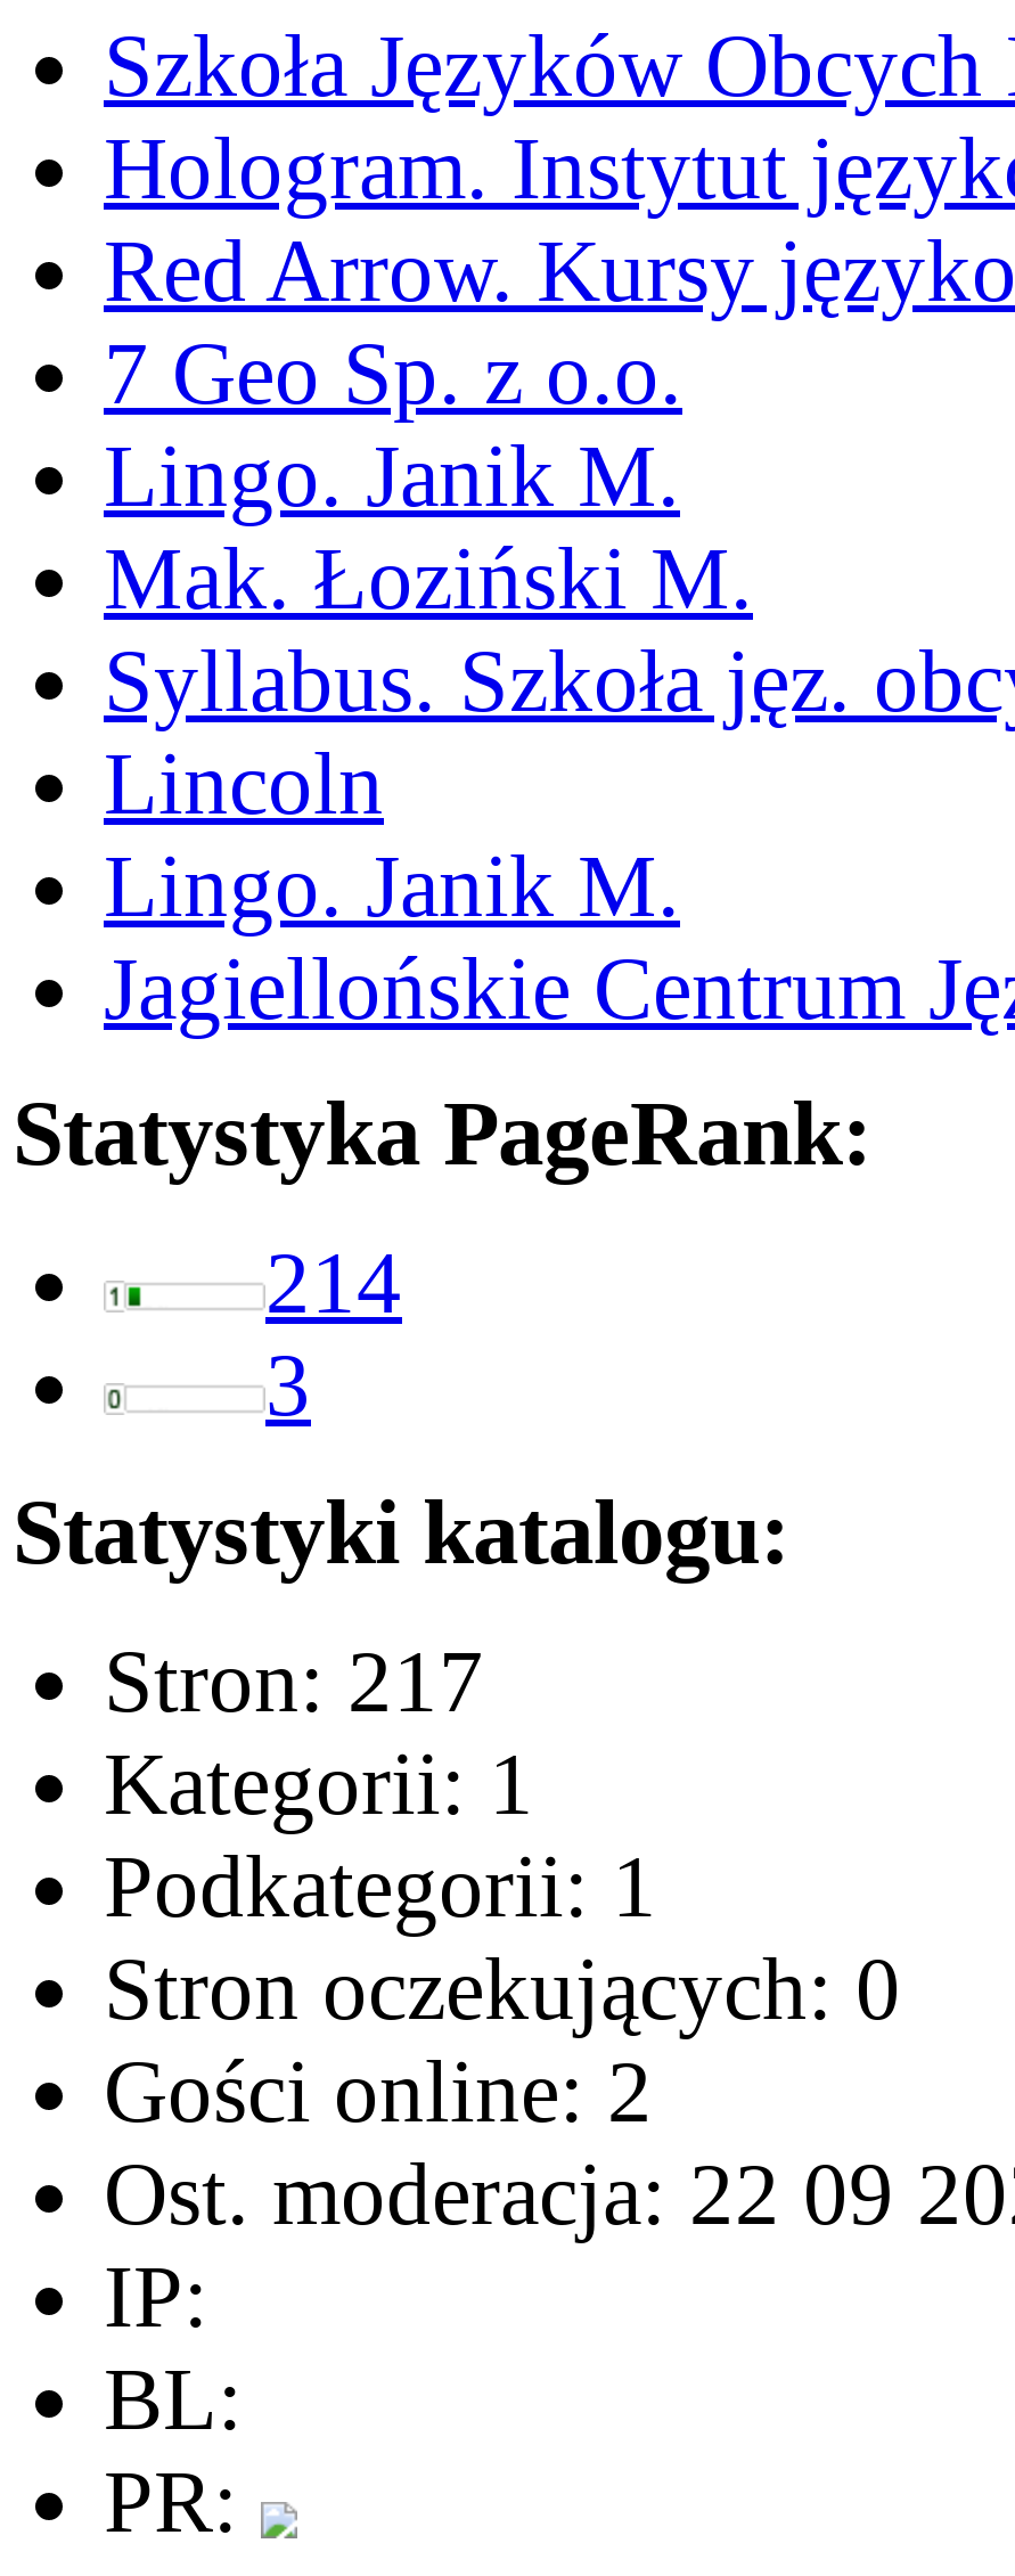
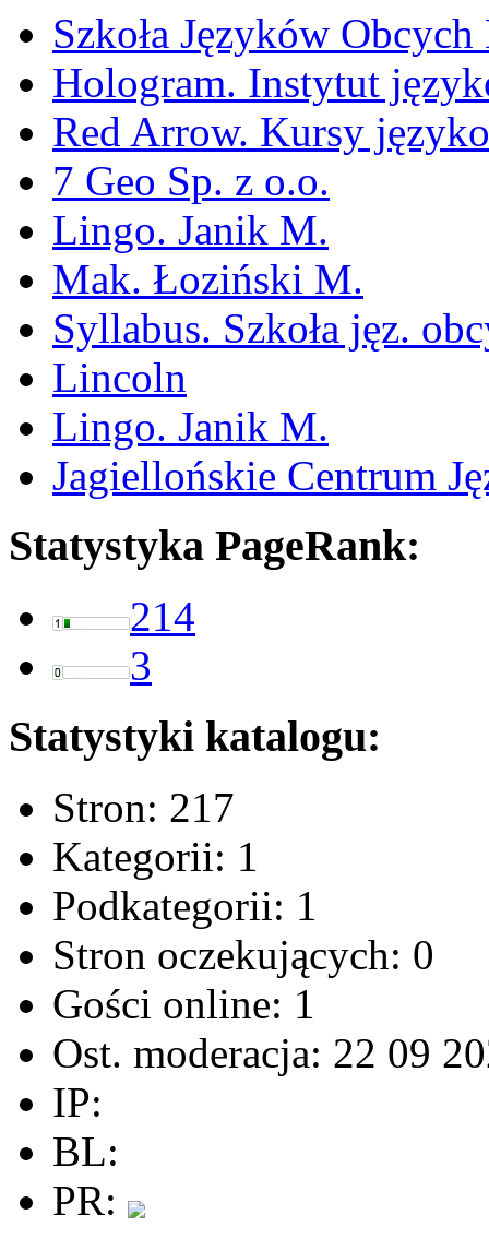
[104,2041,653,2139] Gości online: 2 -> [52,980,315,1027] Gości online: 1

